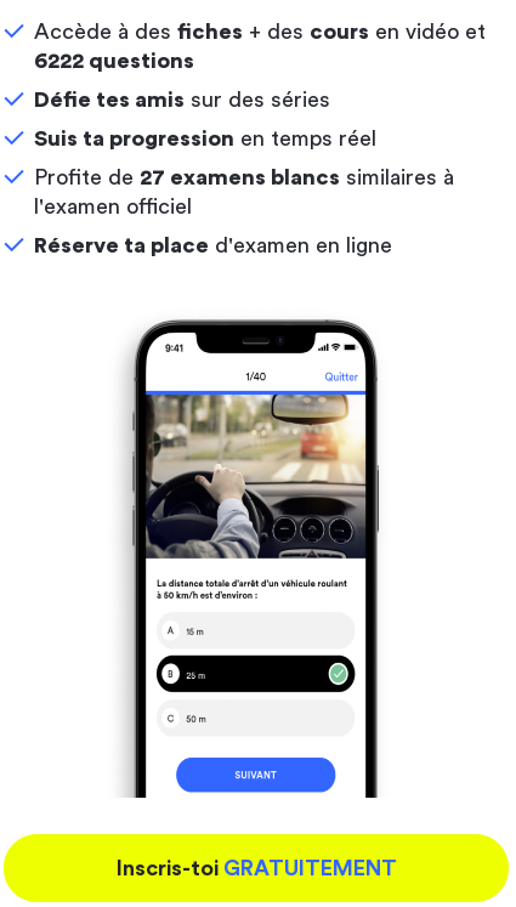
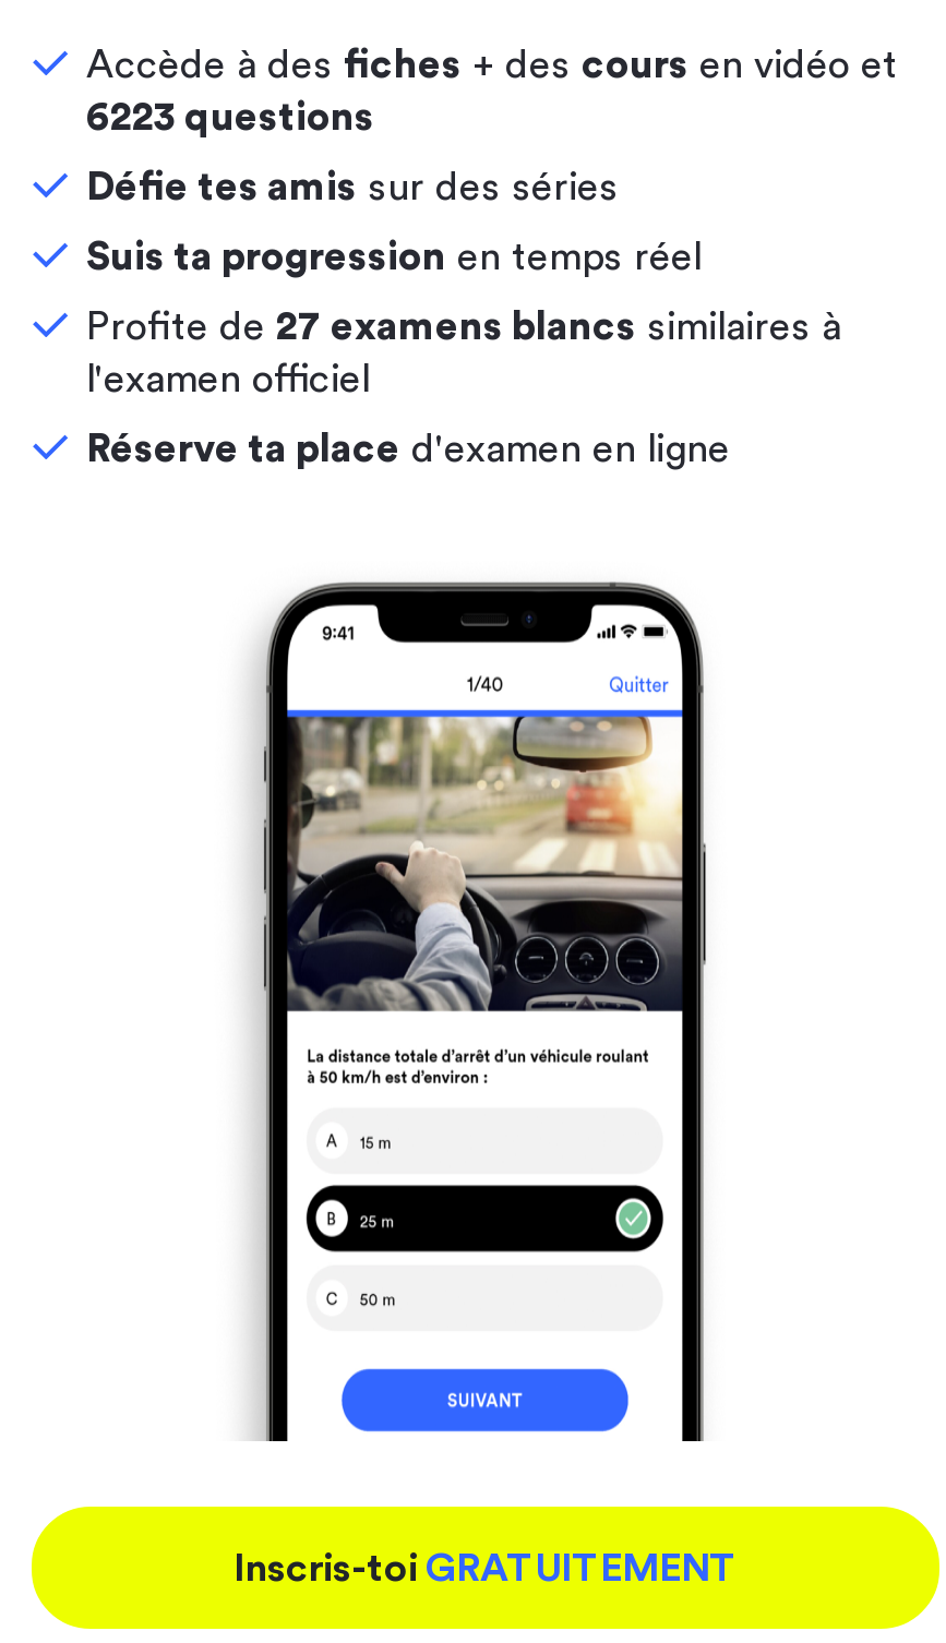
[34,50,194,72] 6222 questions -> [86,97,374,136] 6223 questions

